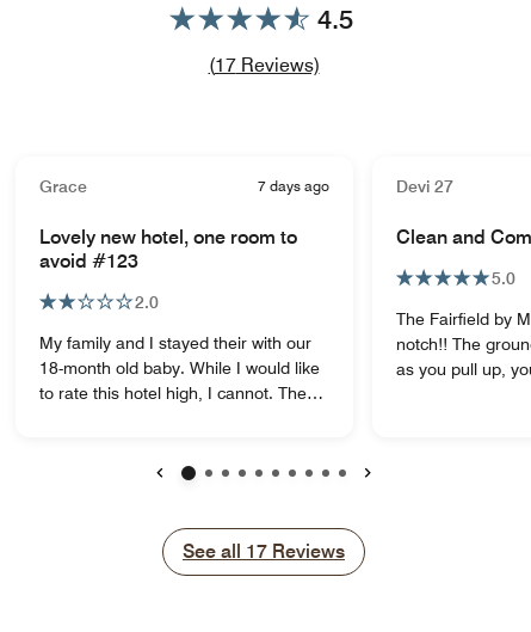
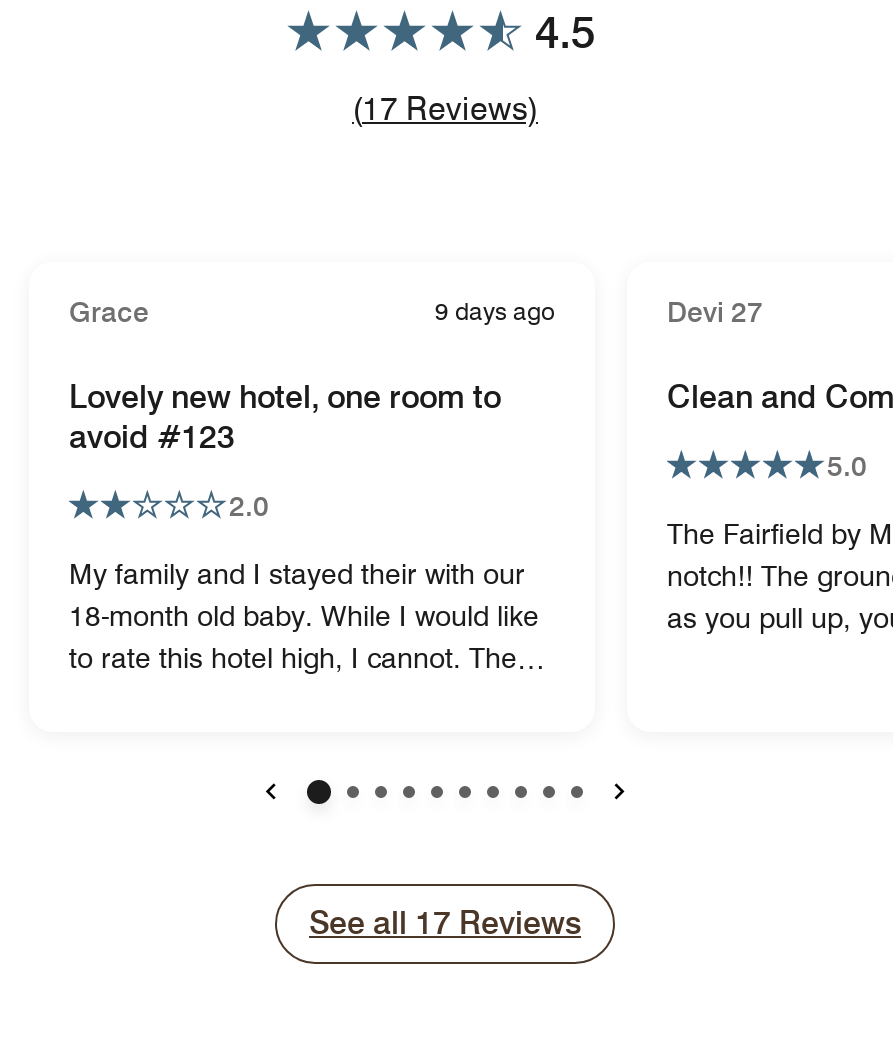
[258,177,329,195] 7 days ago -> [435,296,555,326] 9 days ago

